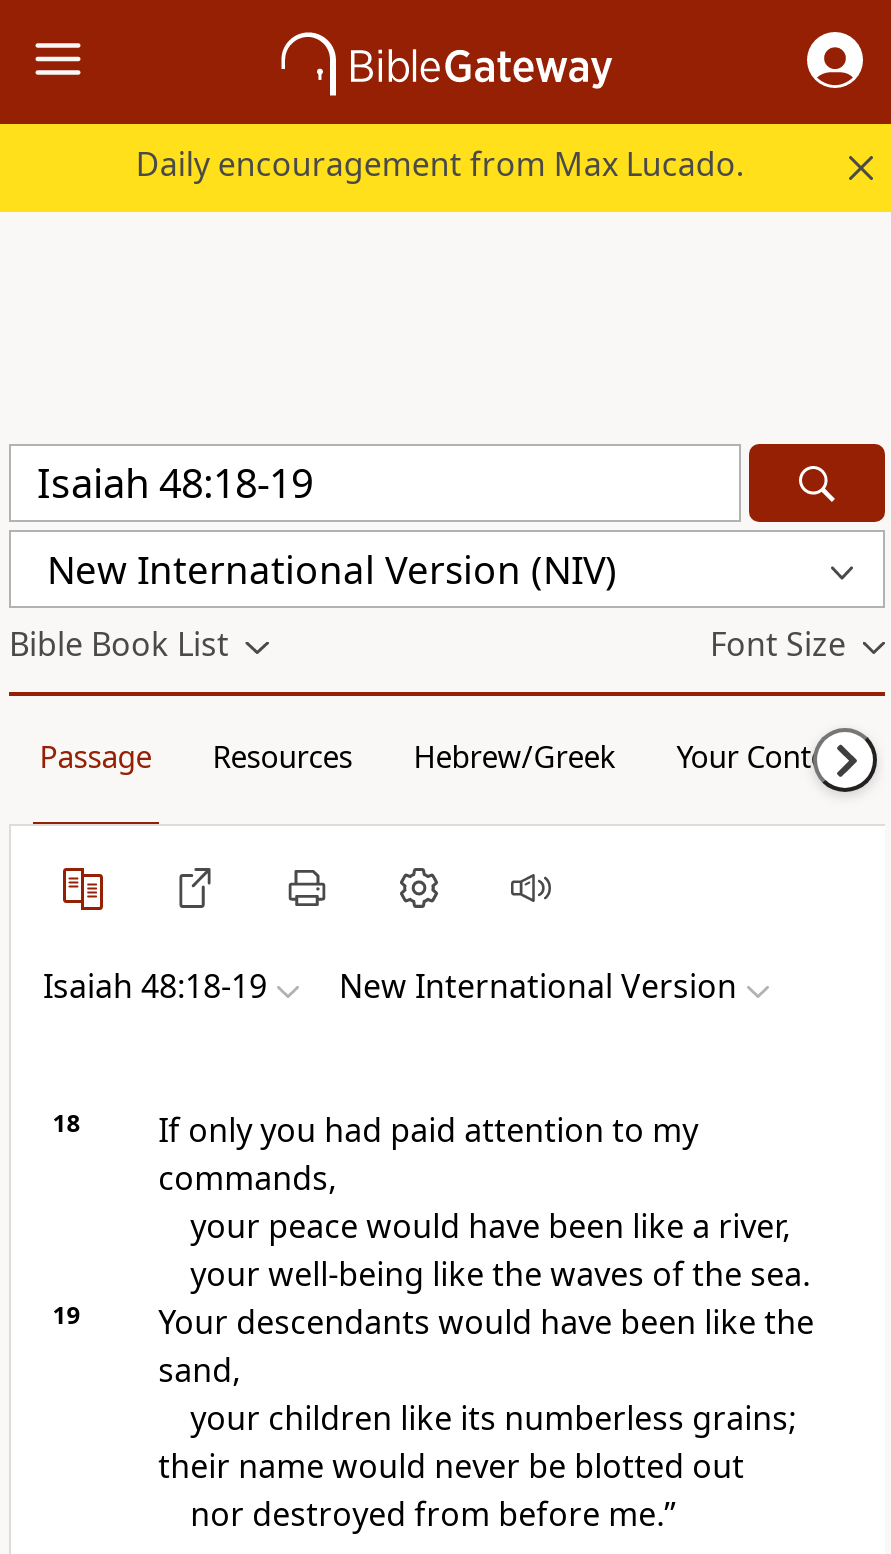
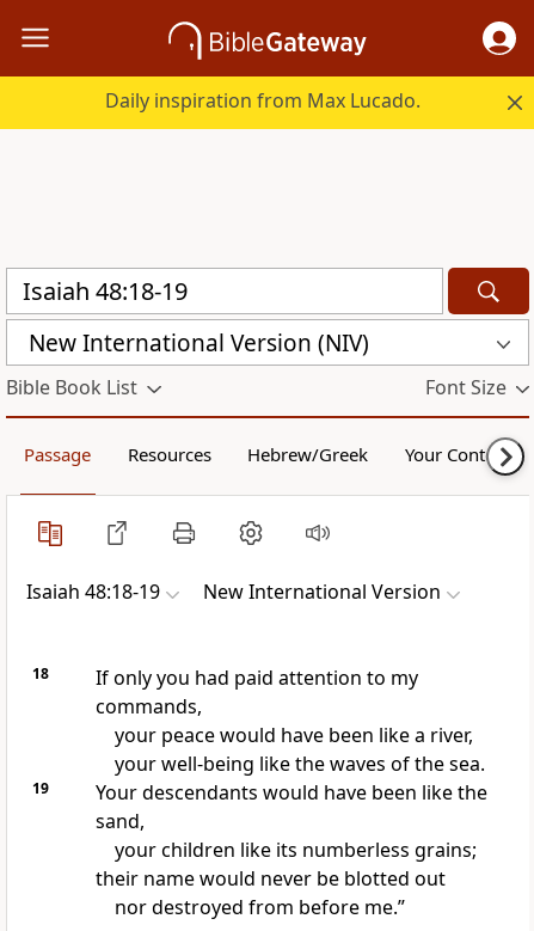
[136,142,744,186] Daily encouragement from Max Lucado. -> [106,87,421,114] Daily inspiration from Max Lucado.

